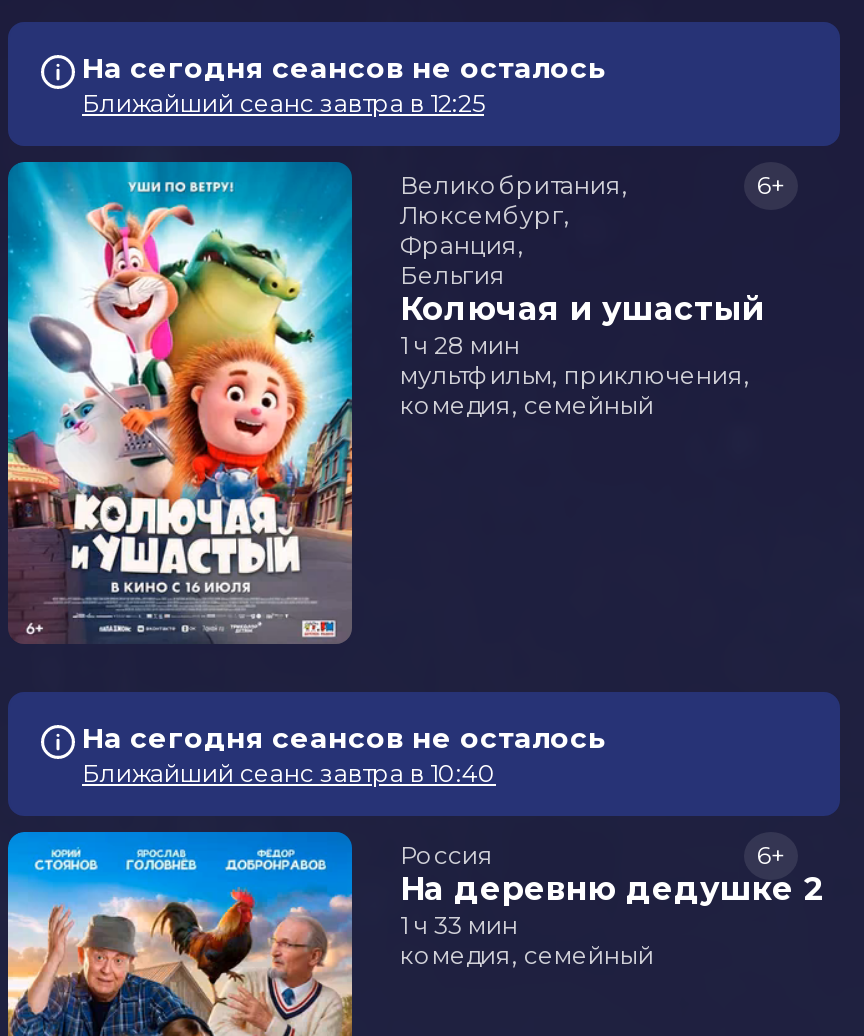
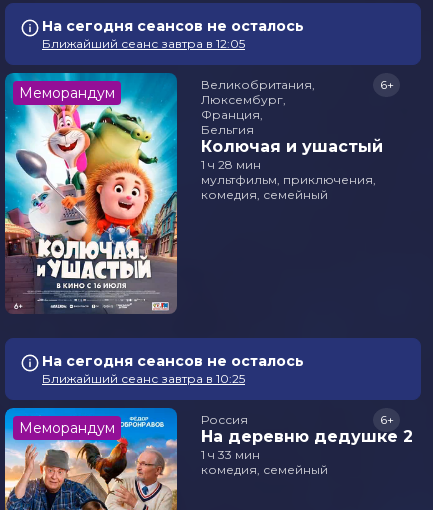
[82,87,484,117] Ближайший сеанс завтра в 12:25 -> [19,35,245,101] Ближайший сеанс завтра в 12:05 | Меморандум
[82,757,496,787] Ближайший сеанс завтра в 10:40 -> [19,370,245,436] Ближайший сеанс завтра в 10:25 | Меморандум

